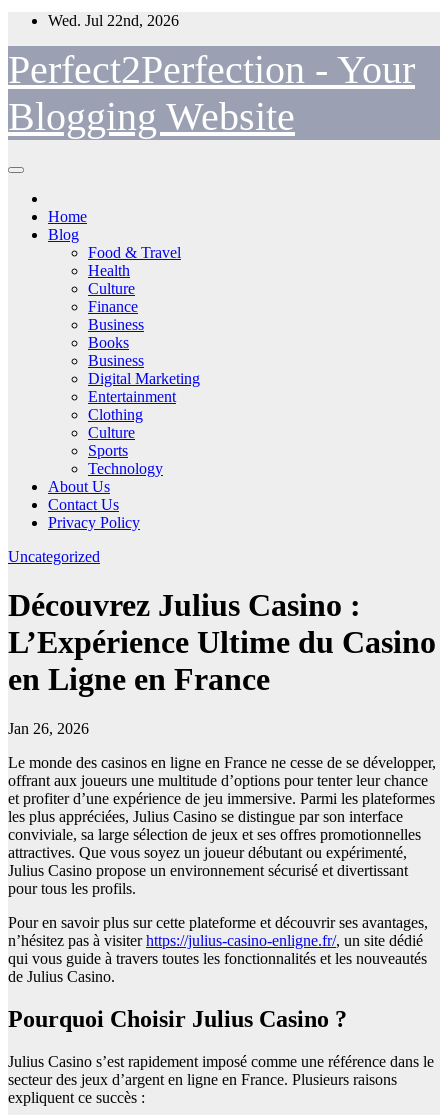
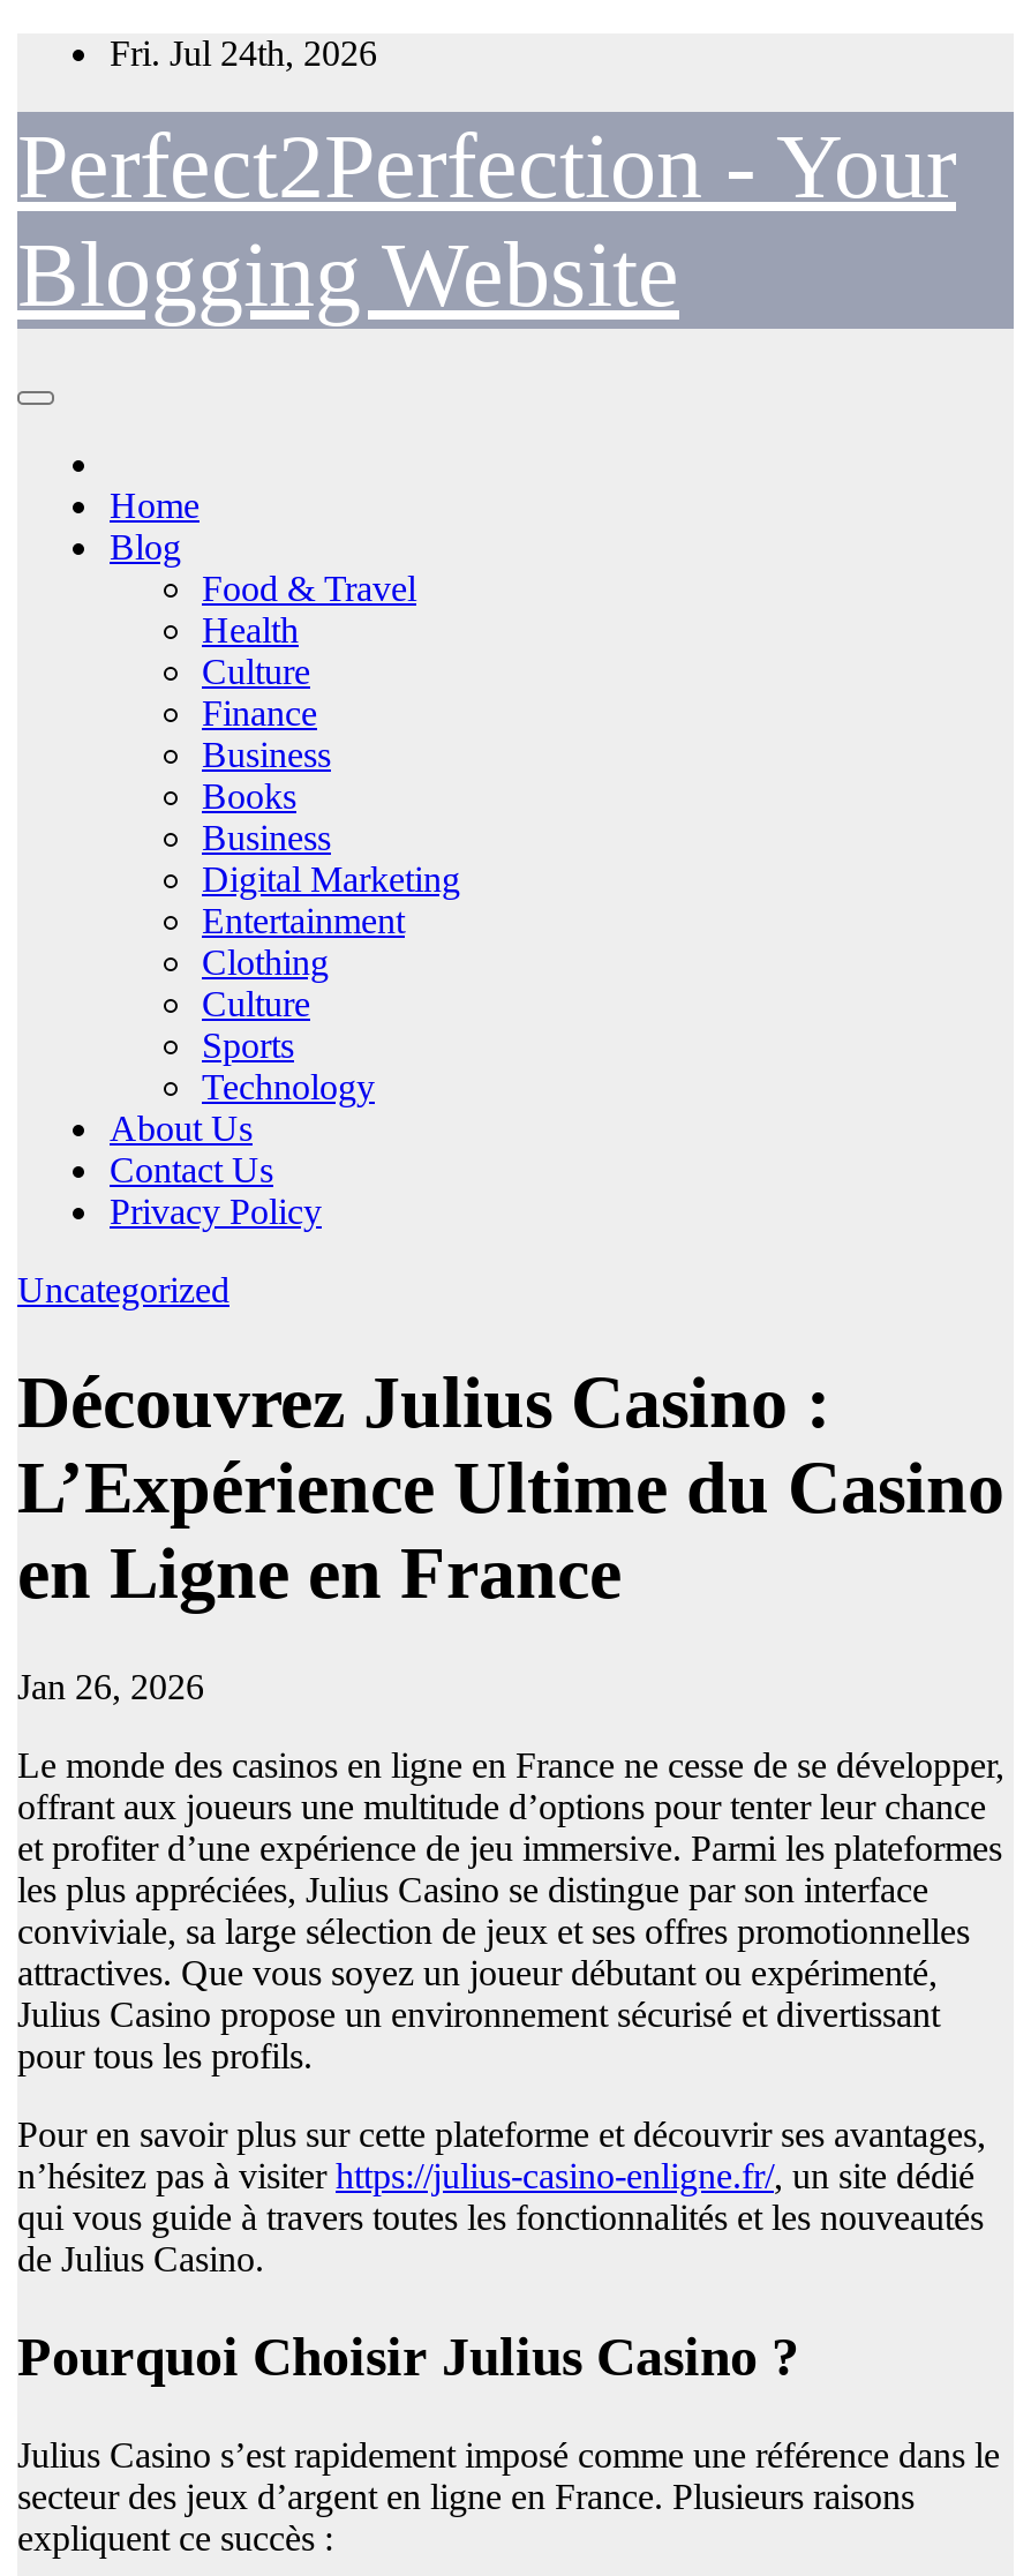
[48,12,179,29] Wed. Jul 22nd, 2026 -> [110,33,377,73] Fri. Jul 24th, 2026

